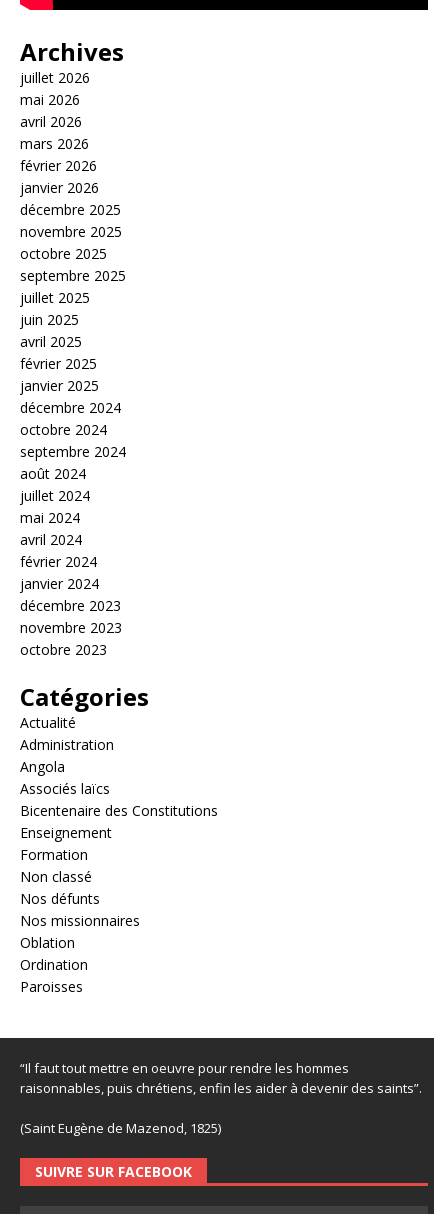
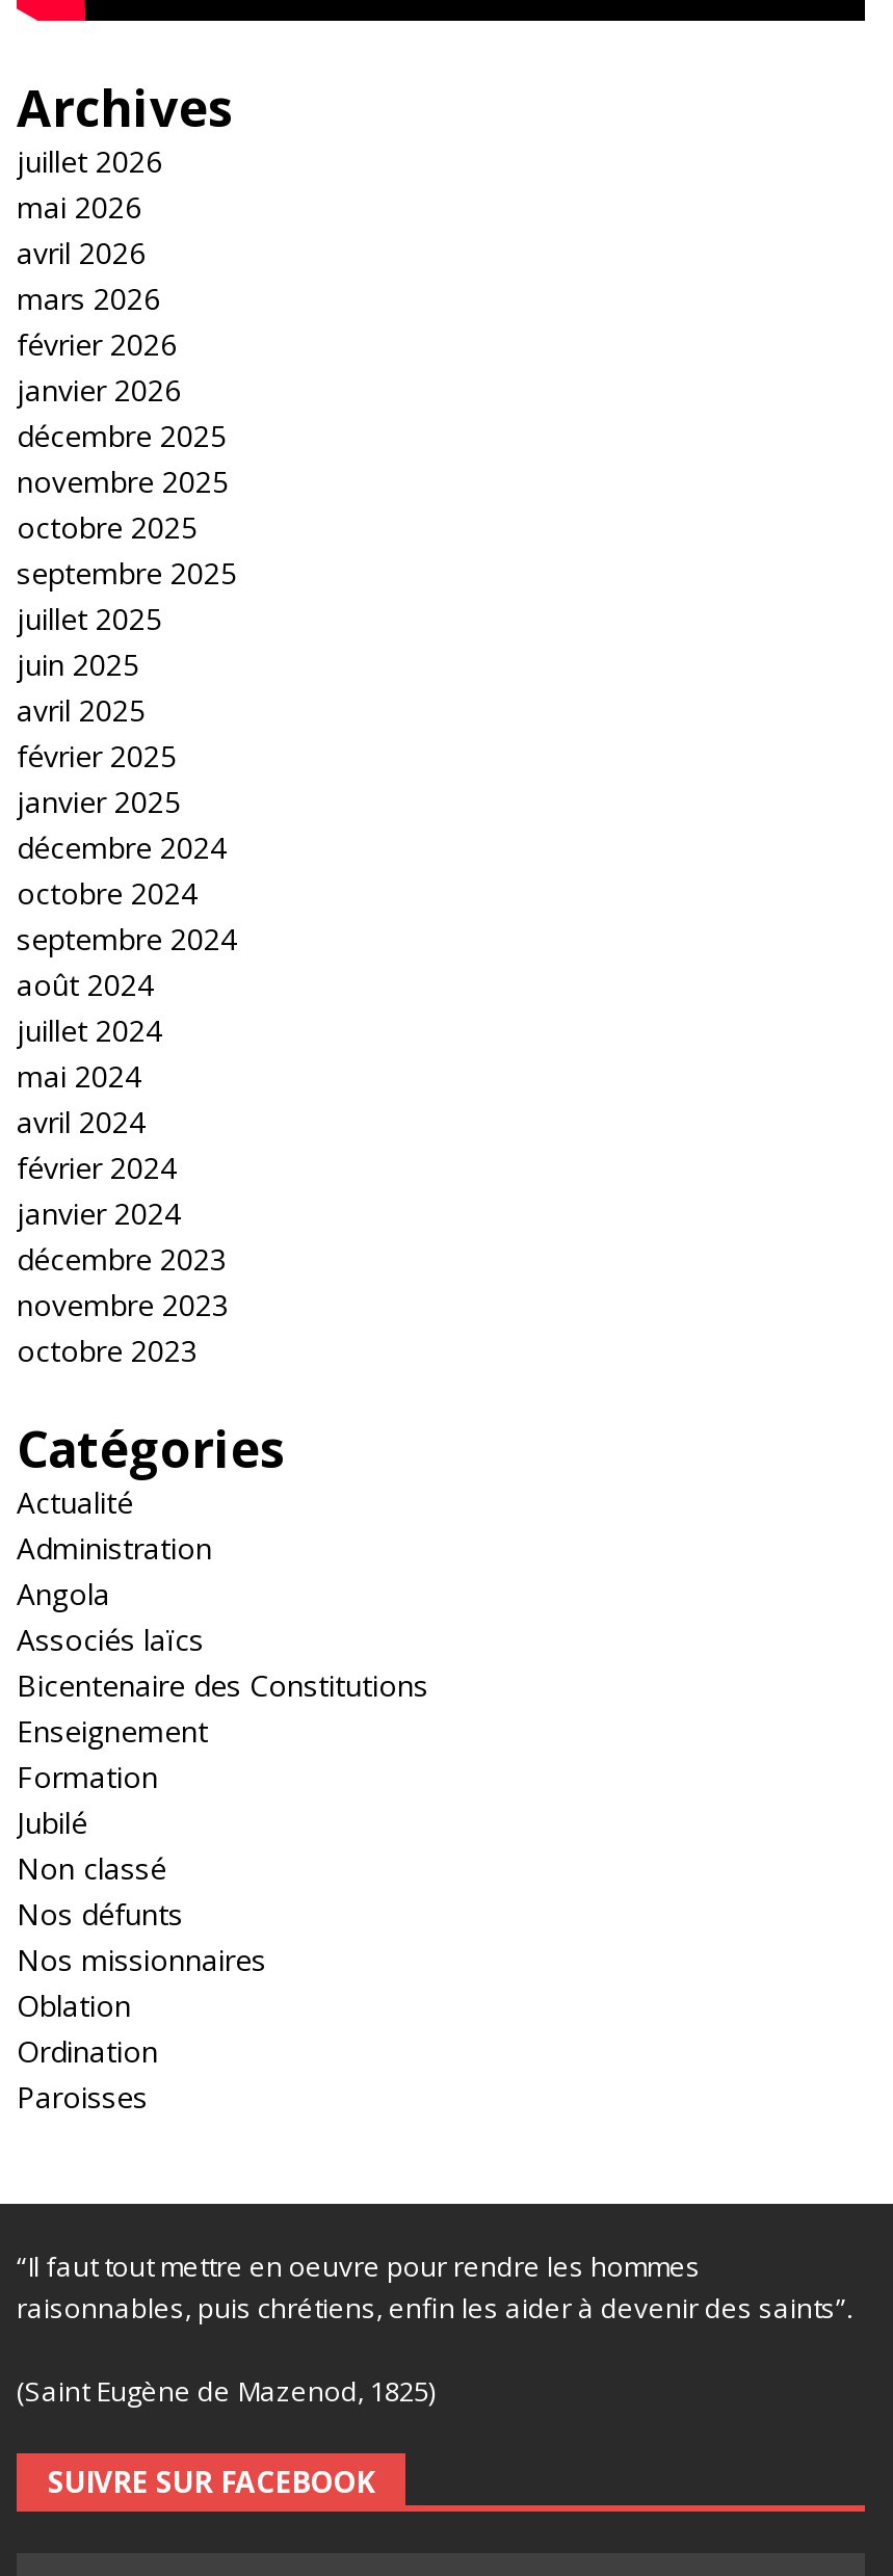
none -> [17,1803,87,1842] Jubilé

